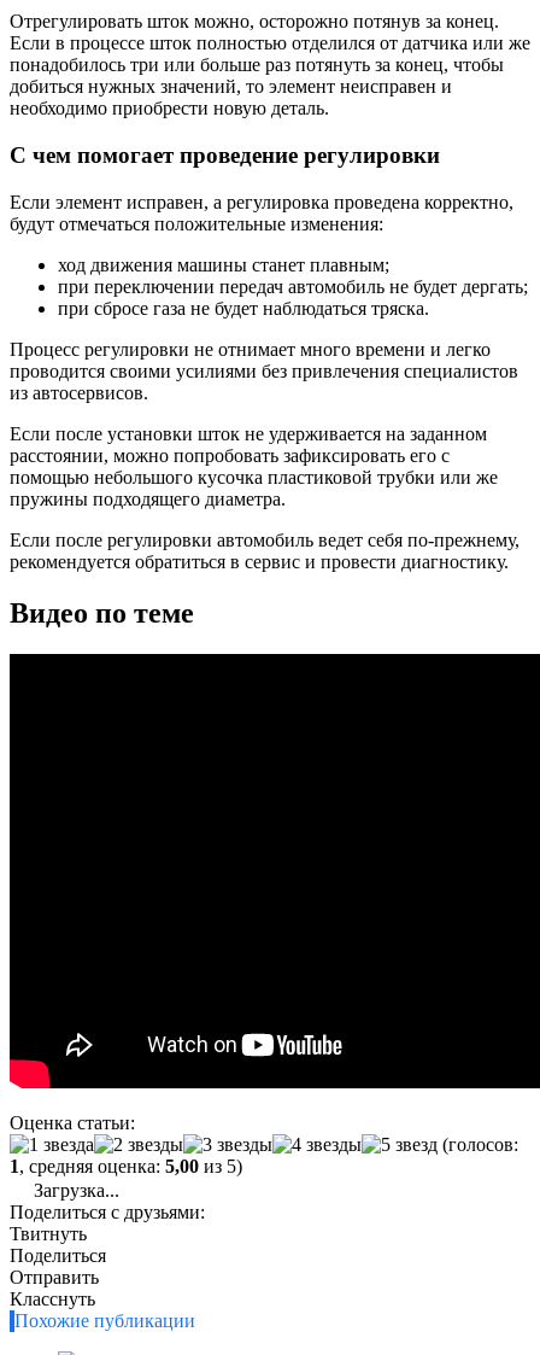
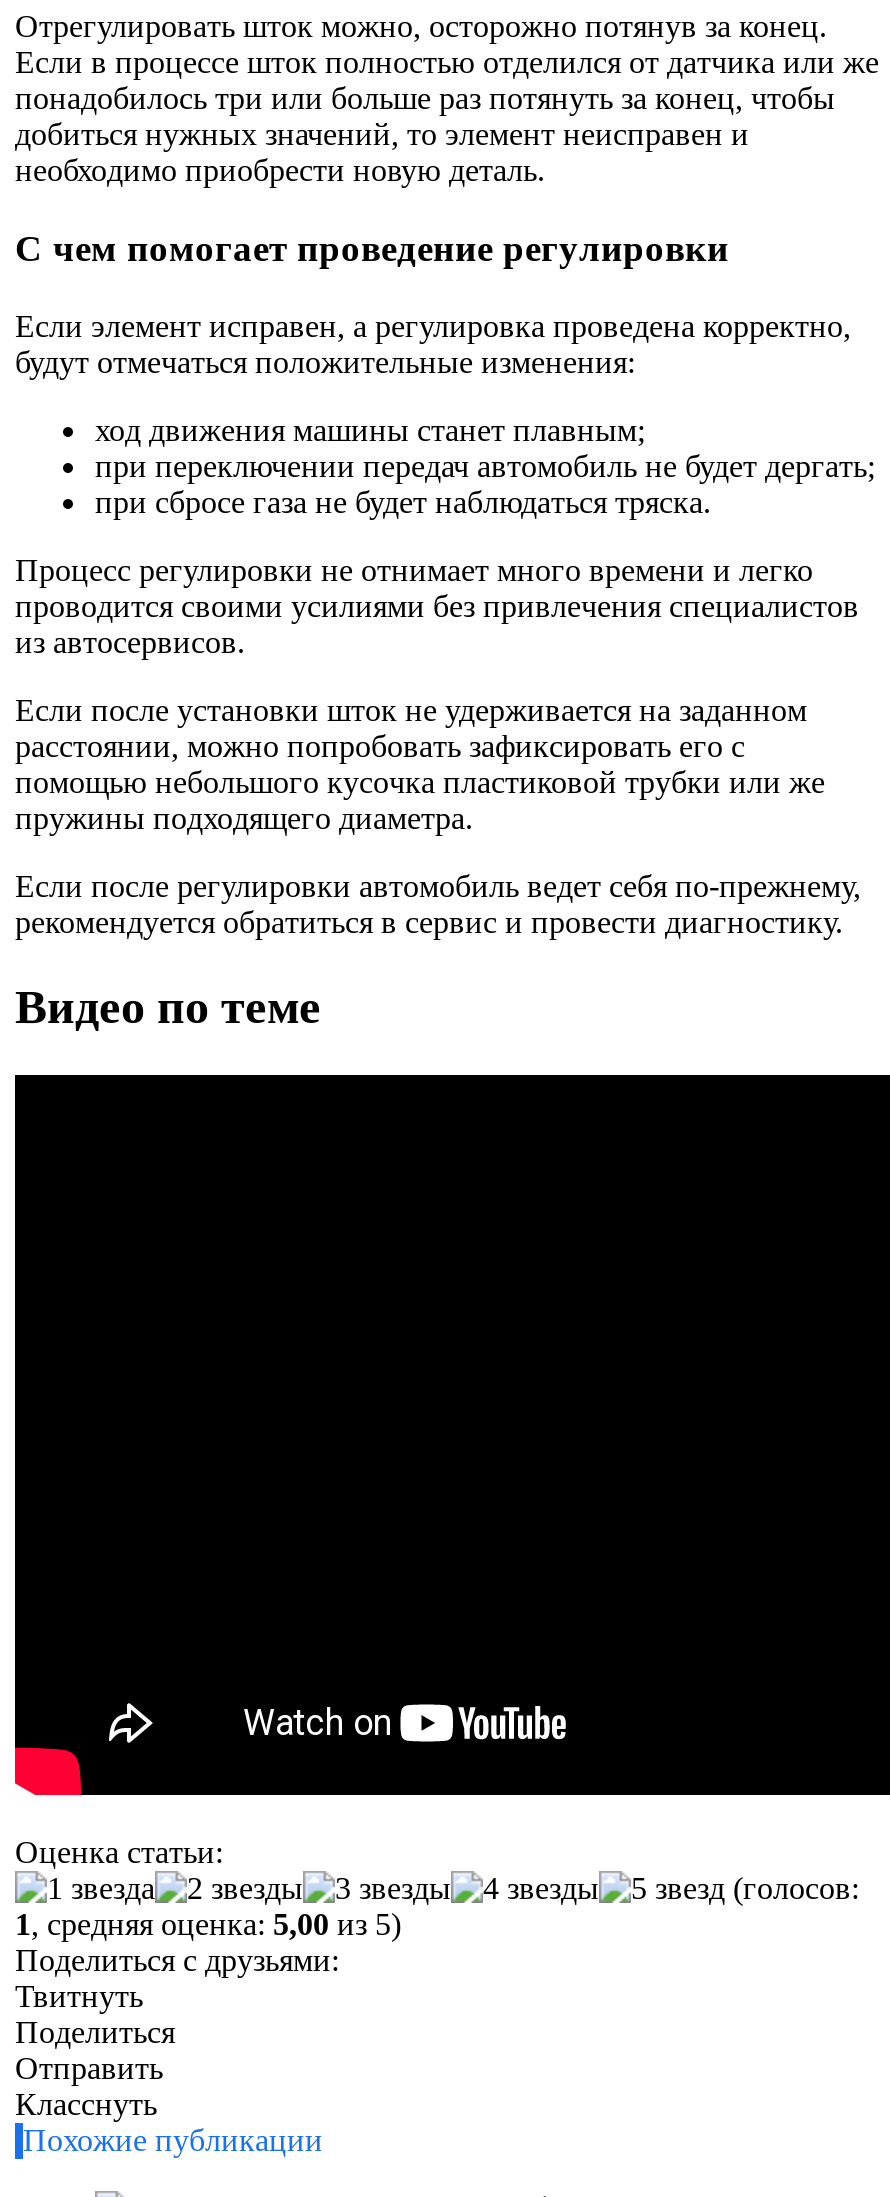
[29,1179,119,1200] Загрузка... -> none

